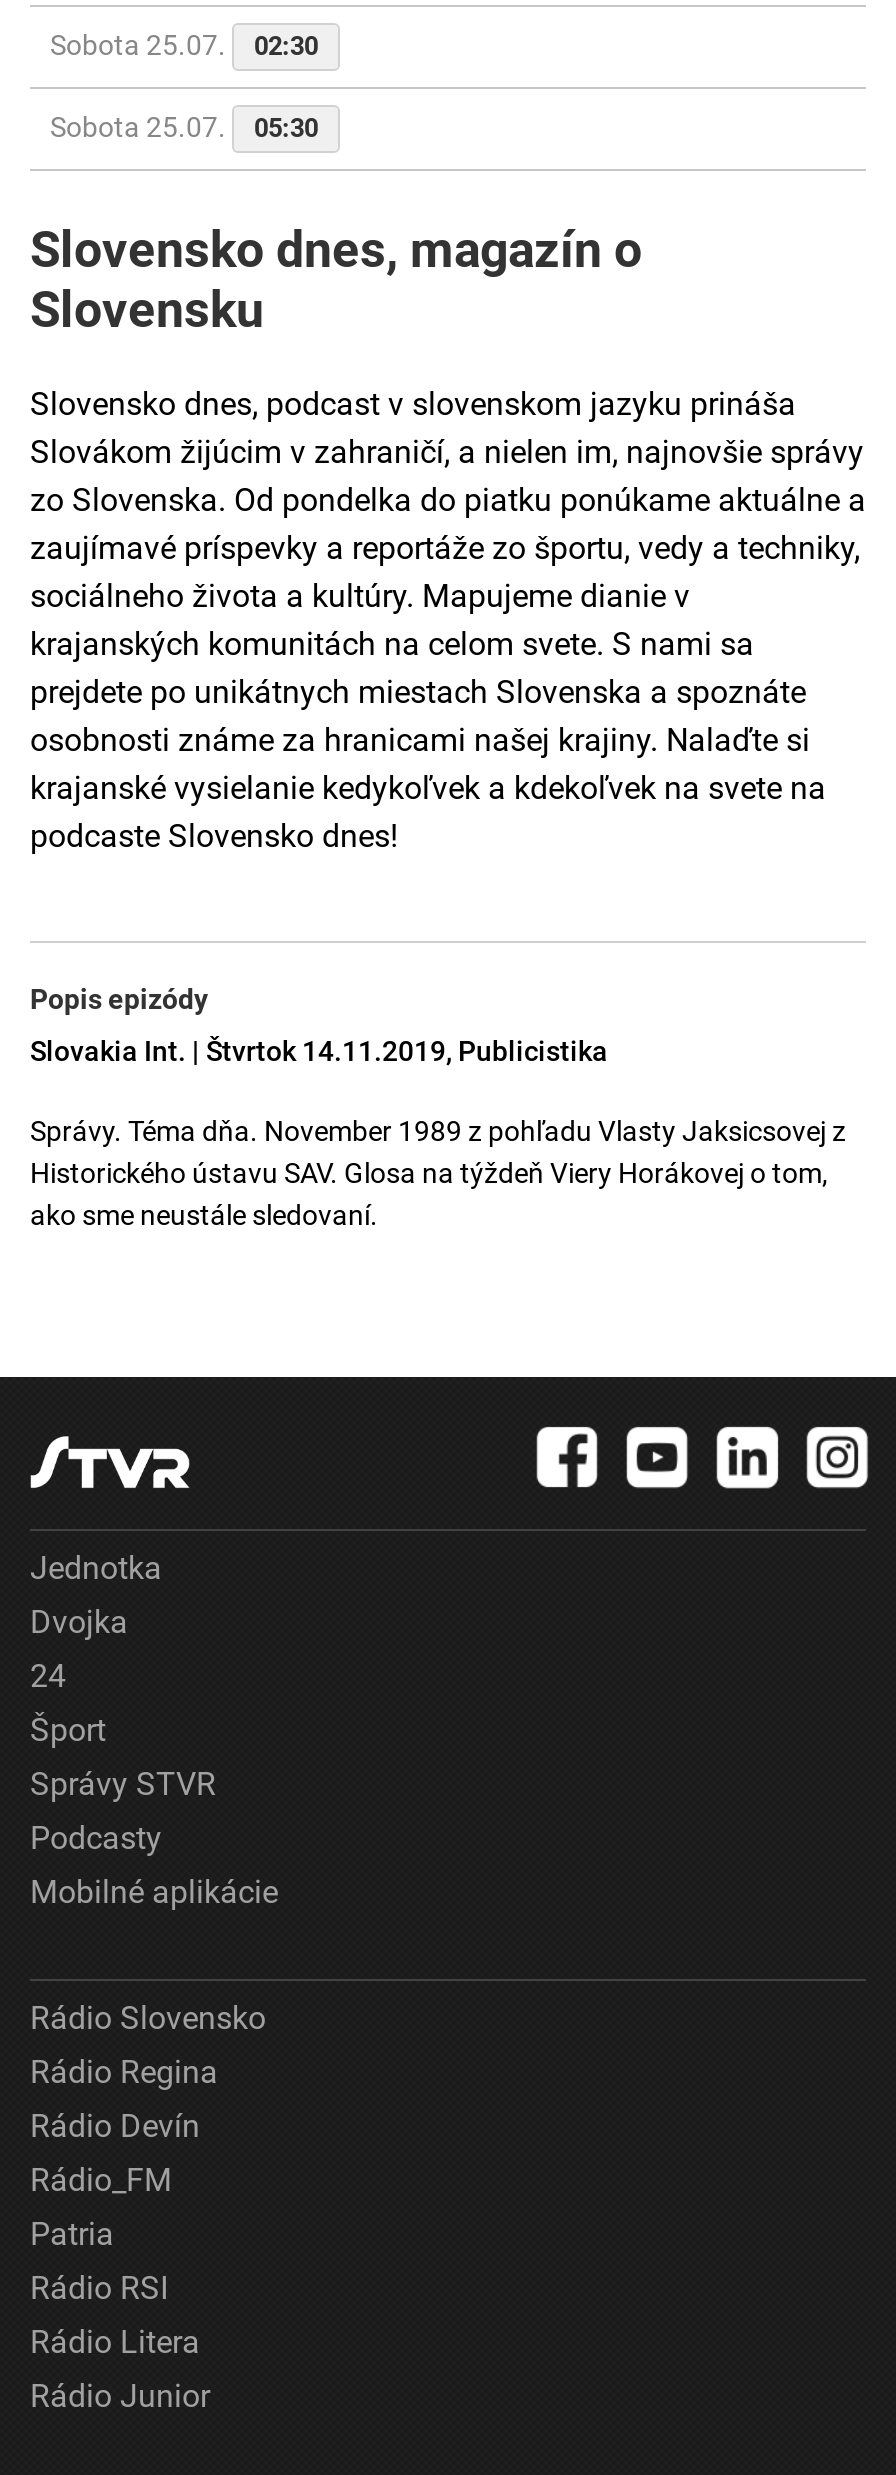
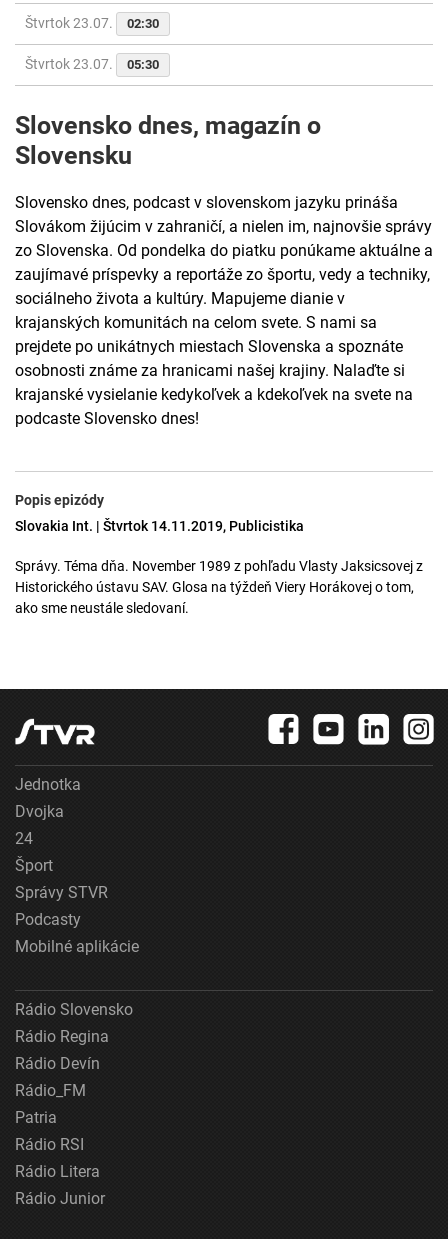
[50,30,318,62] Sobota 25.07. 02:30 -> [25,15,159,31] Štvrtok 23.07. 02:30
[50,112,318,144] Sobota 25.07. 05:30 -> [25,56,159,72] Štvrtok 23.07. 05:30

